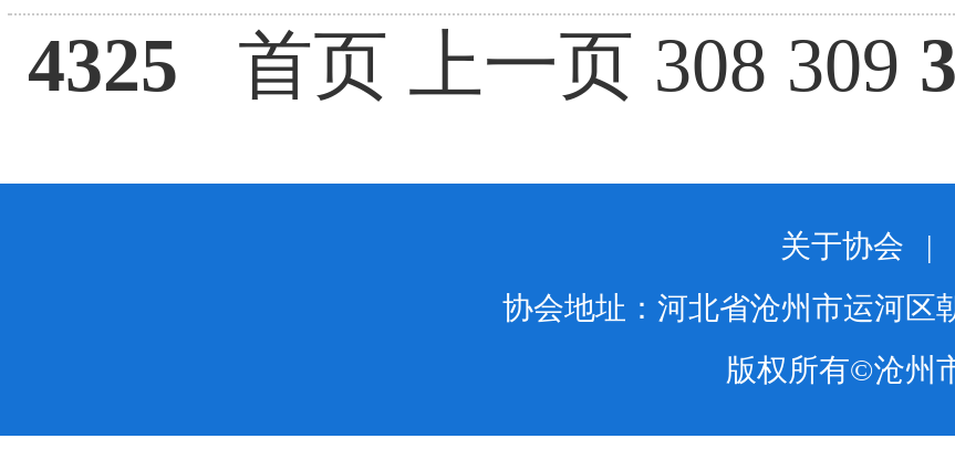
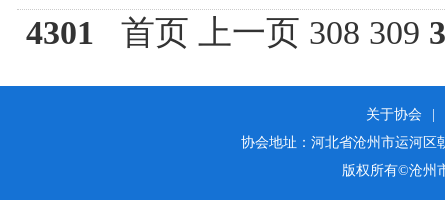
[28,24,178,106] 4325 -> [26,14,94,51] 4301

